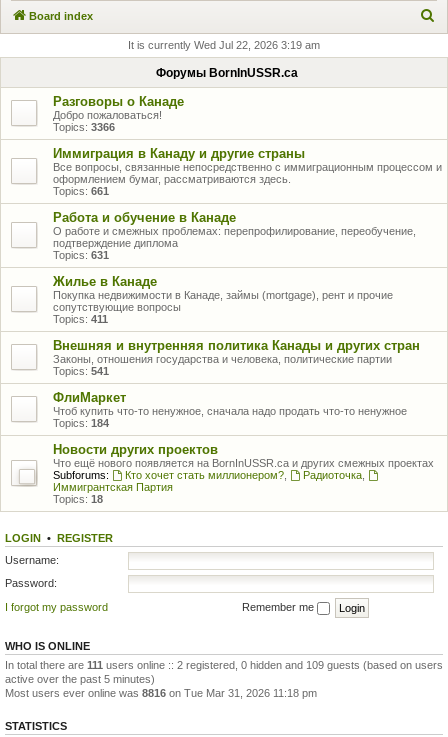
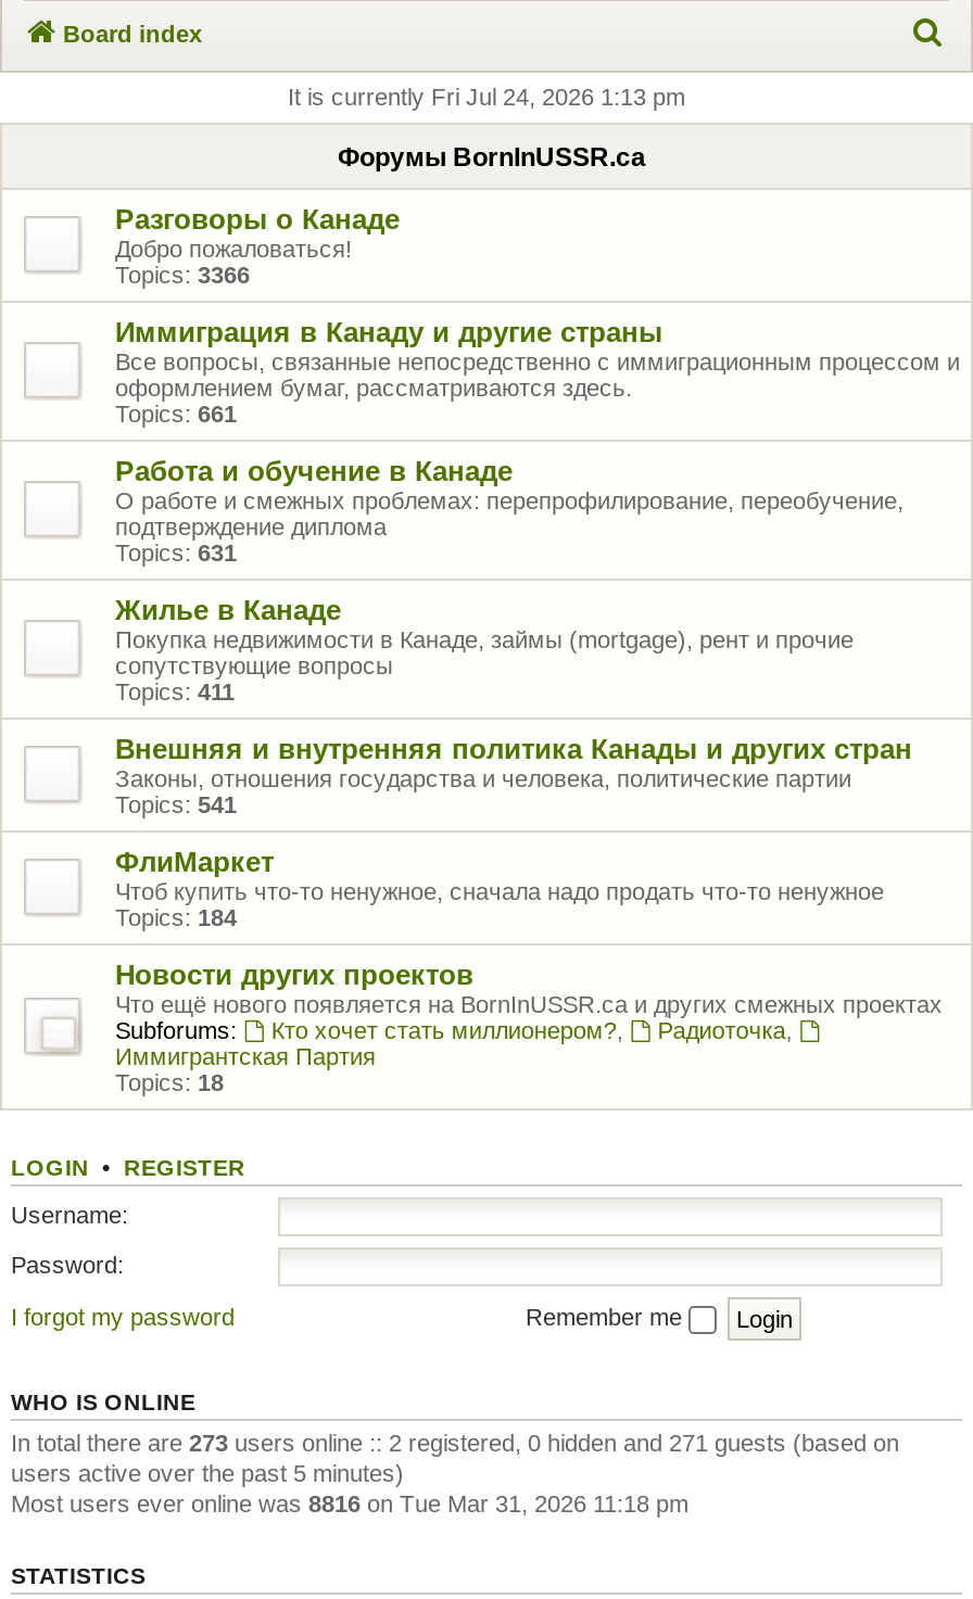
[128,39,320,51] It is currently Wed Jul 22, 2026 3:19 am -> [288,84,685,110] It is currently Fri Jul 24, 2026 1:13 pm
[5,658,443,684] In total there are 111 users online :: 2 registered, 0 hidden and 109 guests (based on users | active over the past 5 minutes) -> [11,1429,899,1485] In total there are 273 users online :: 2 registered, 0 hidden and 271 guests (based on | users active over the past 5 minutes)

